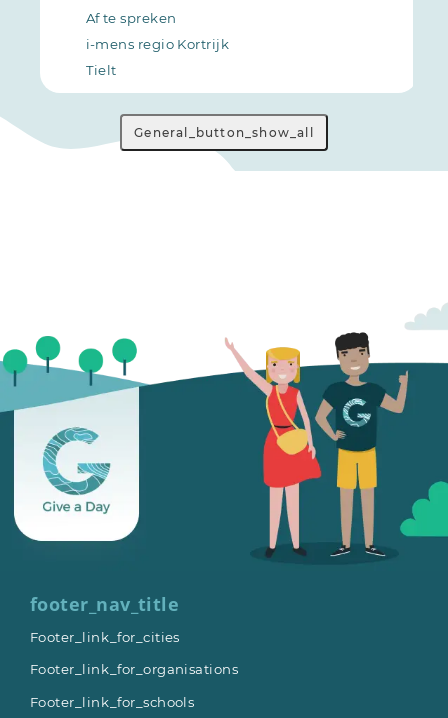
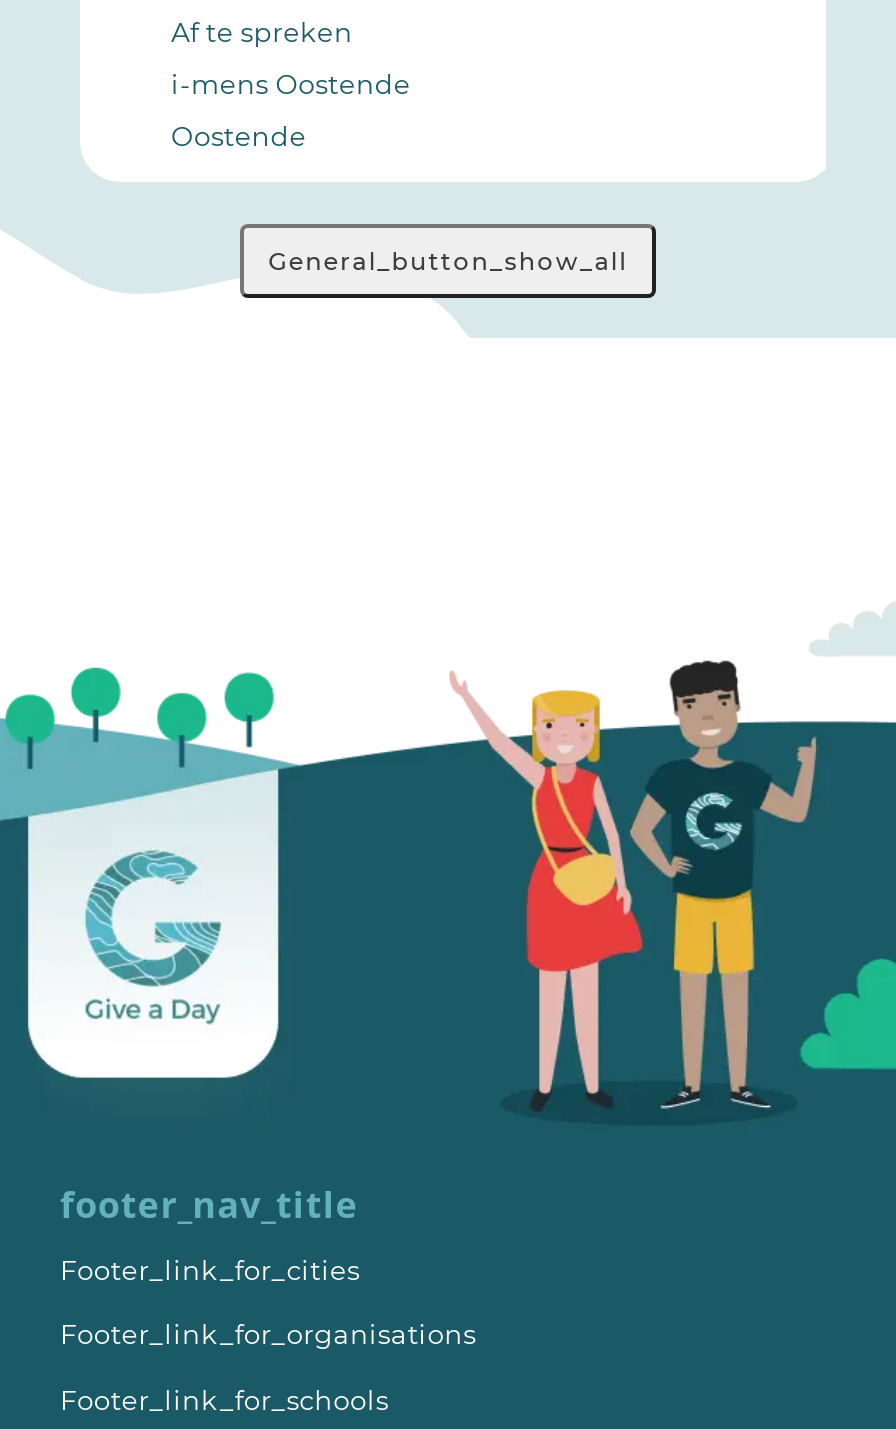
[85,36,229,78] i-mens regio Kortrijk | Tielt -> [171,67,411,151] i-mens Oostende | Oostende

